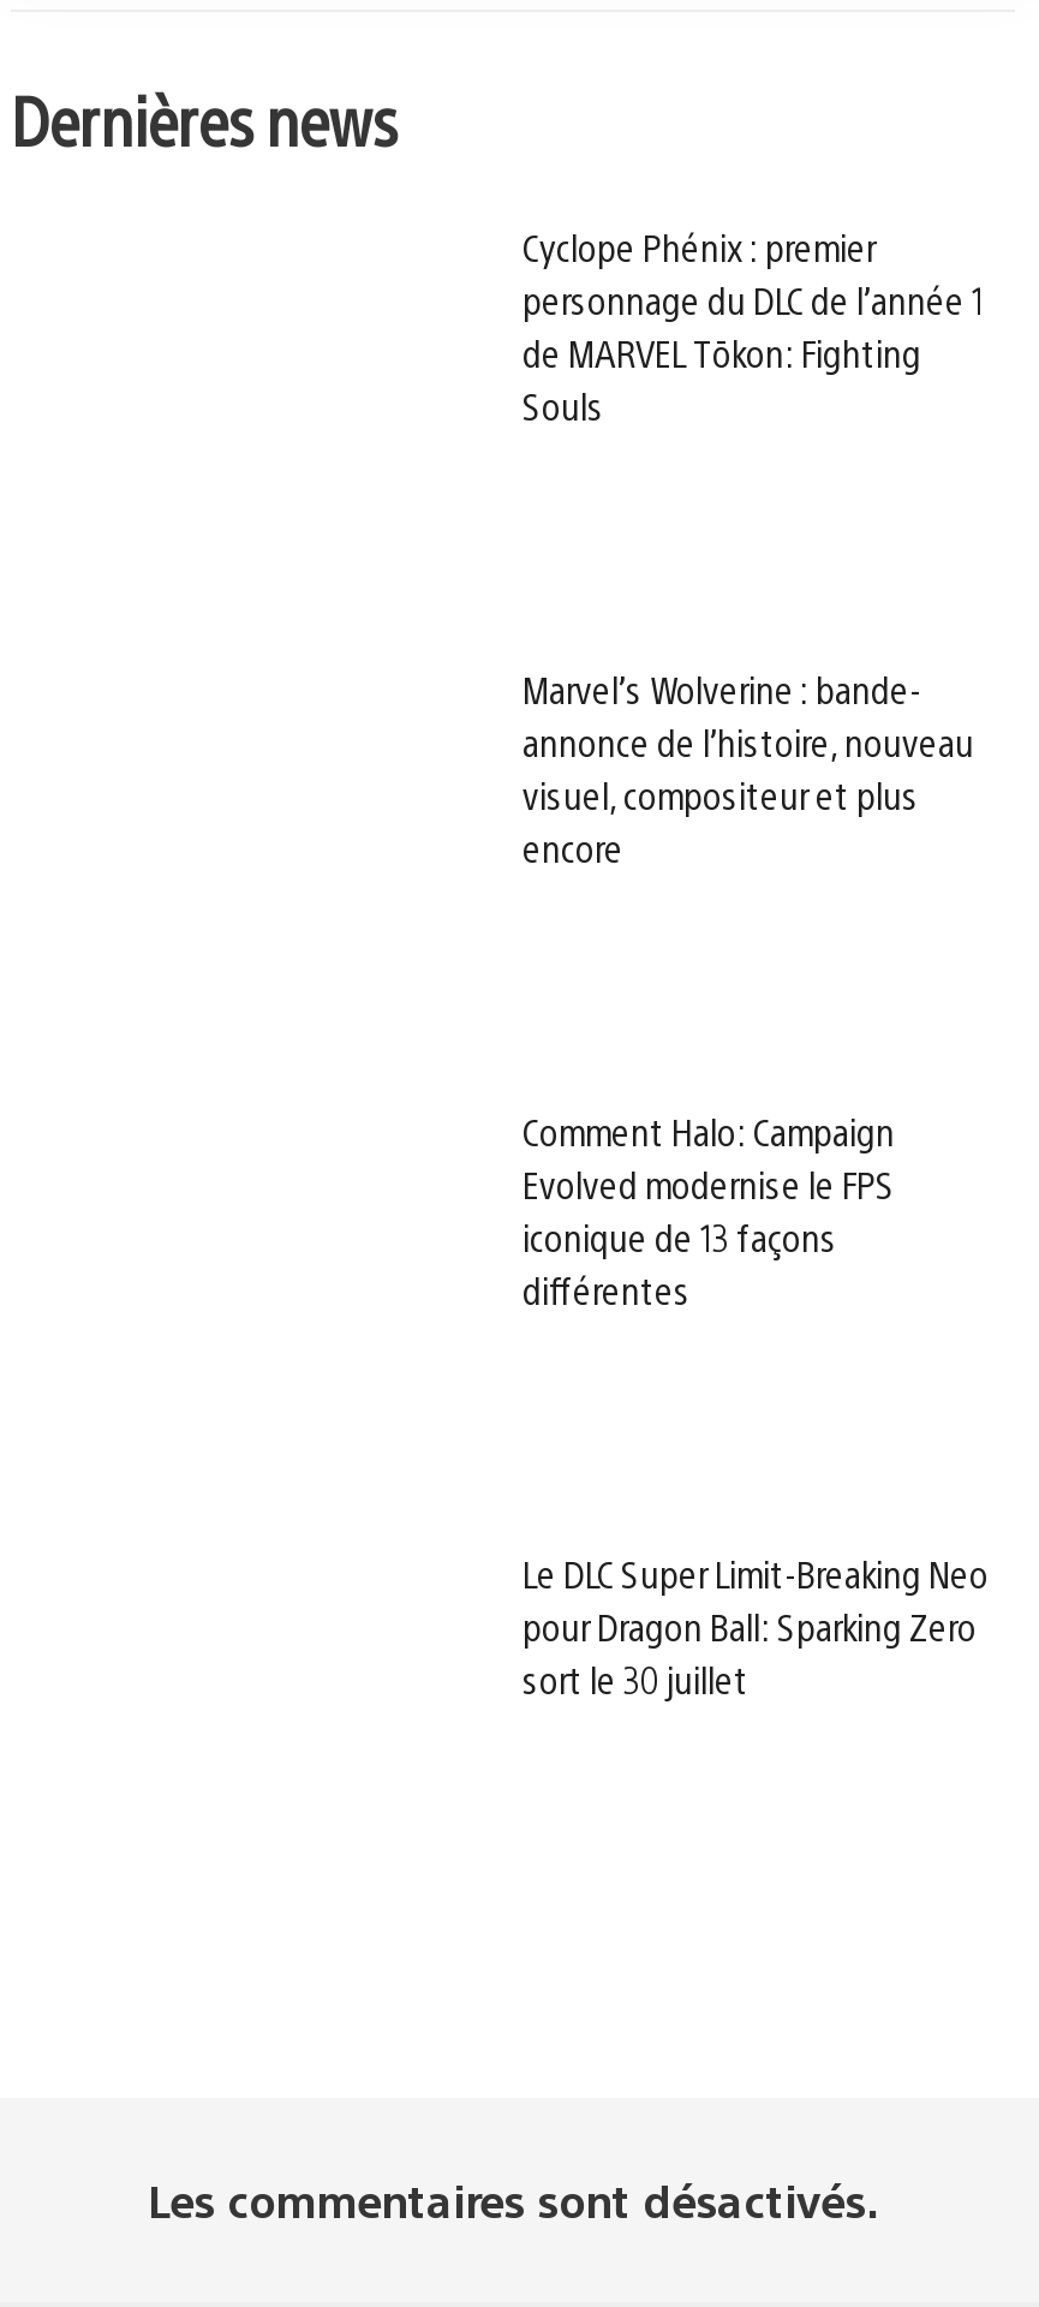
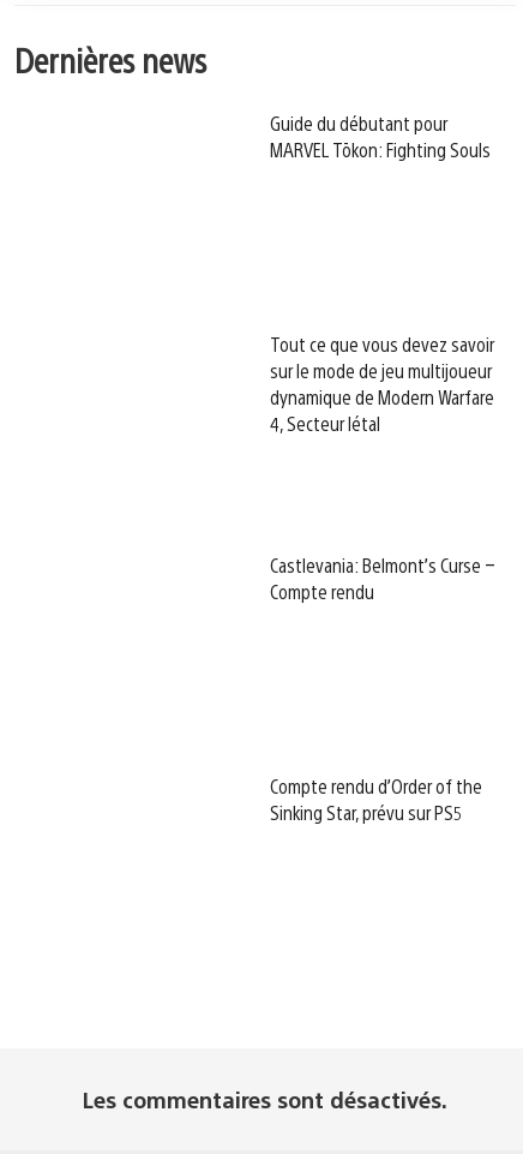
[523,222,984,431] Cyclope Phénix : premier | personnage du DLC de l’année 1 | de MARVEL Tōkon: Fighting | Souls -> [270,111,491,162] Guide du débutant pour | MARVEL Tōkon: Fighting Souls
[523,664,974,873] Marvel’s Wolverine : bande- | annonce de l’histoire, nouveau | visuel, compositeur et plus | encore -> [270,332,494,436] Tout ce que vous devez savoir | sur le mode de jeu multijoueur | dynamique de Modern Warfare | 4, Secteur létal
[523,1106,895,1315] Comment Halo: Campaign | Evolved modernise le FPS | iconique de 13 façons | différentes -> [270,553,495,604] Castlevania: Belmont’s Curse – | Compte rendu
[523,1548,989,1705] Le DLC Super Limit-Breaking Neo | pour Dragon Ball: Sparking Zero | sort le 30 juillet -> [270,774,482,825] Compte rendu d’Order of the | Sinking Star, prévu sur PS5

